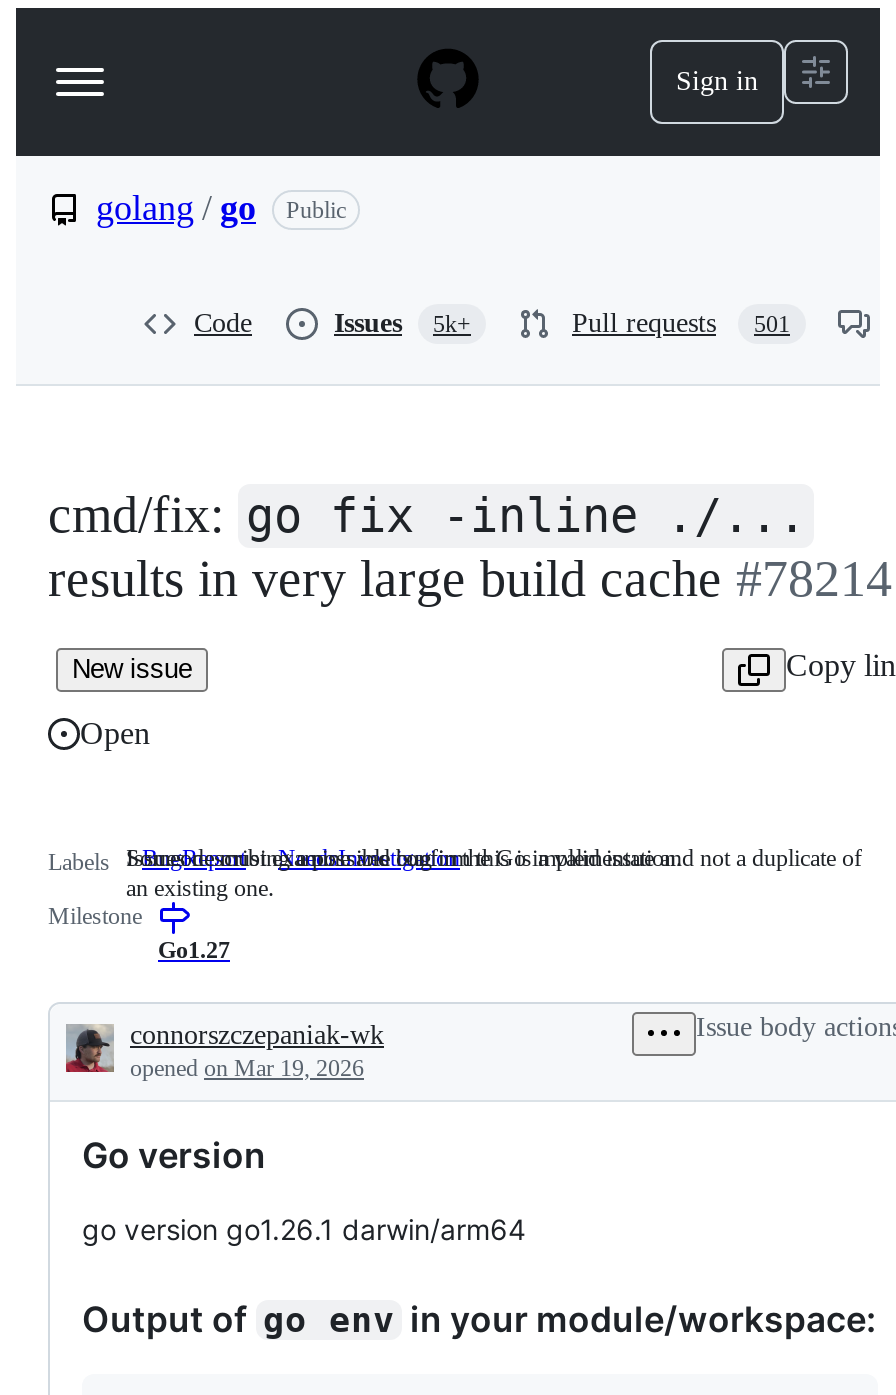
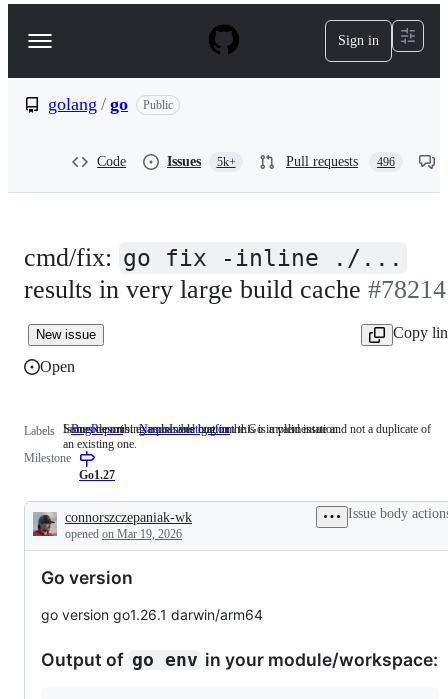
[572,308,790,338] Pull requests 501 -> [286,154,395,169] Pull requests 496

